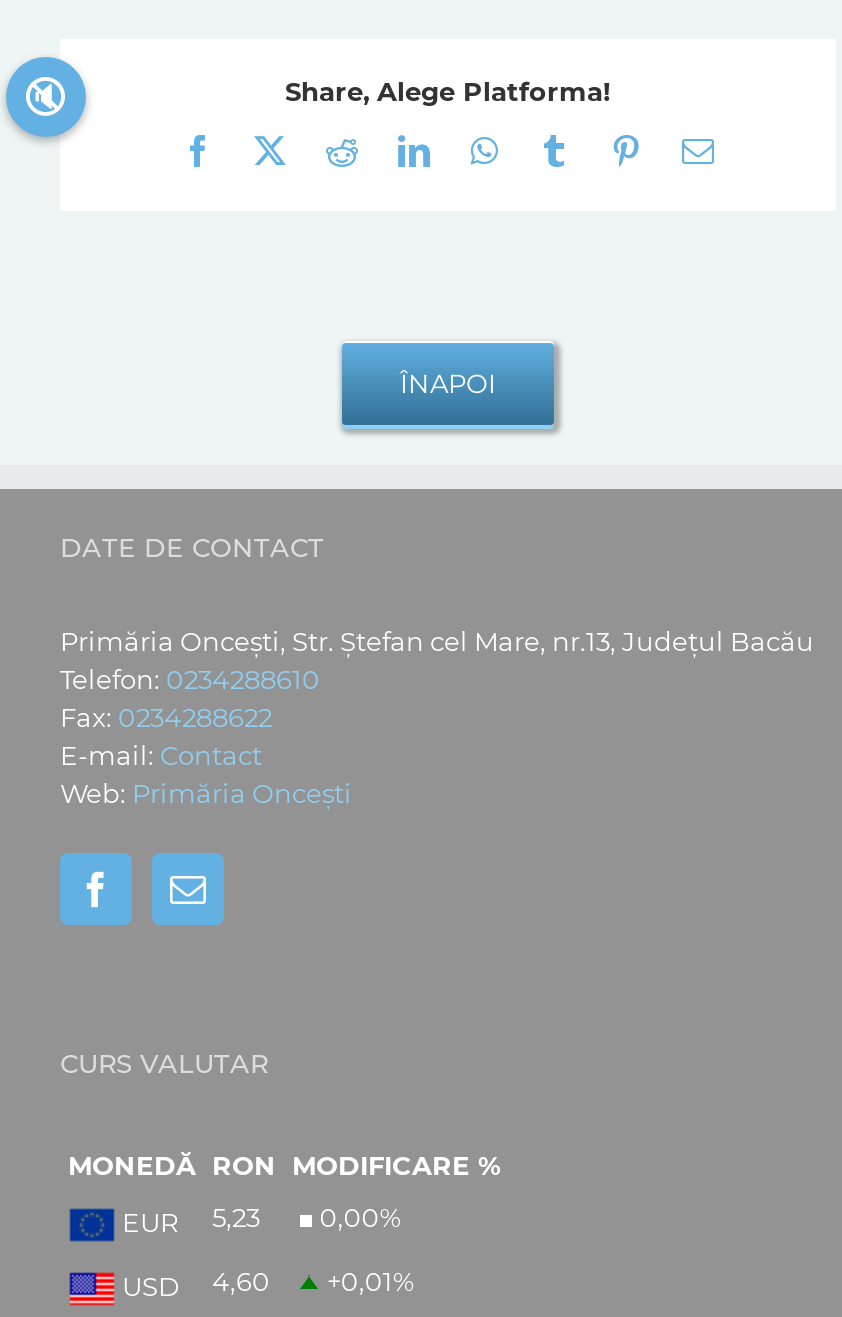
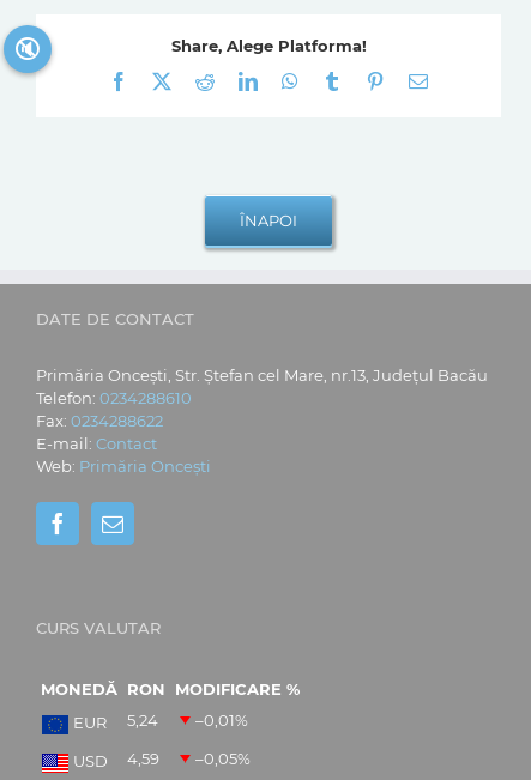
[212,1201,260,1233] 5,23 -> [127,711,158,730] 5,24
[320,1201,402,1233] 0,00% -> [196,711,249,730] –0,01%
[212,1265,270,1297] 4,60 -> [127,749,159,768] 4,59
[327,1265,415,1297] +0,01% -> [196,749,251,768] –0,05%

